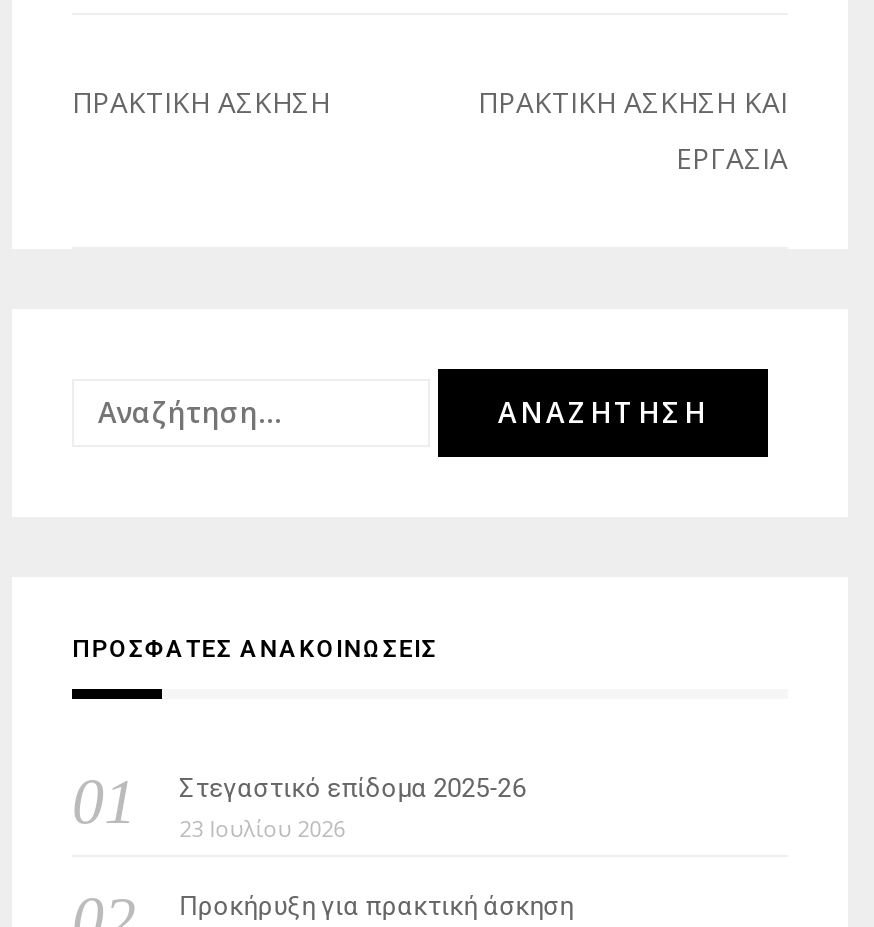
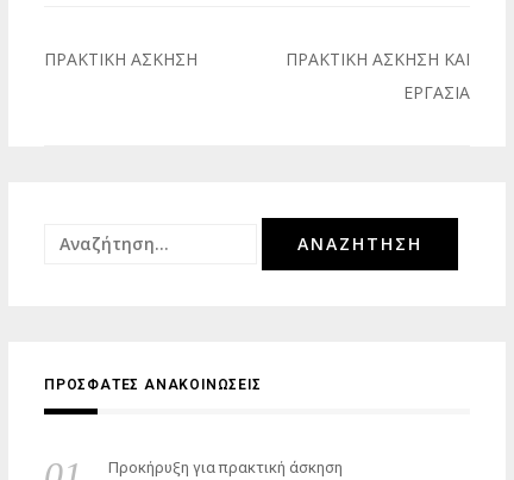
[179,773,525,843] Στεγαστικό επίδομα 2025-26 | 23 Ιουλίου 2026 -> none

